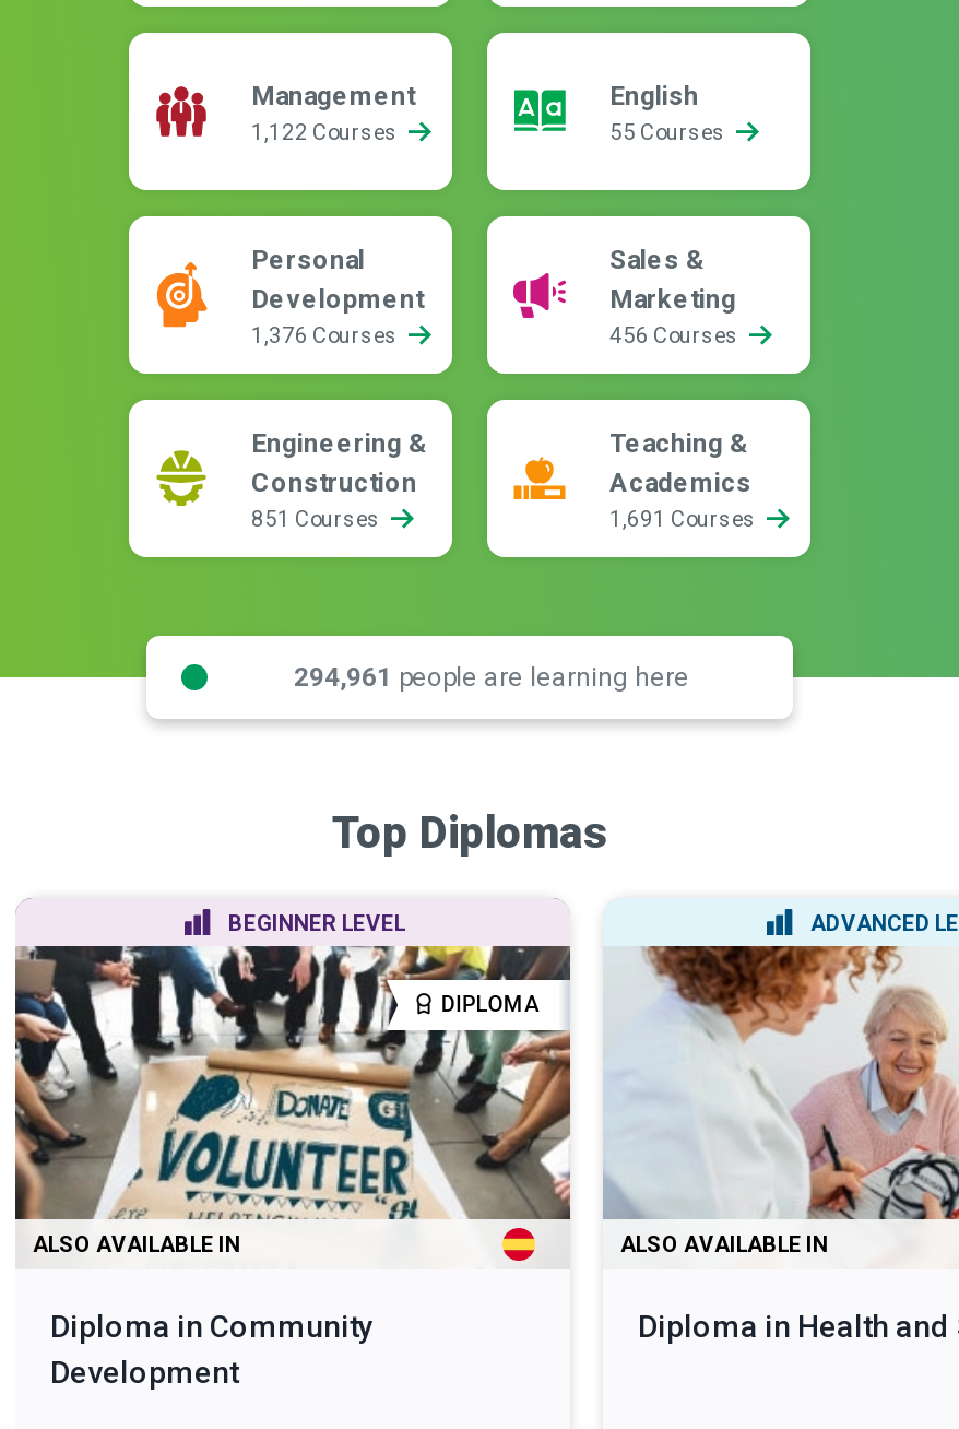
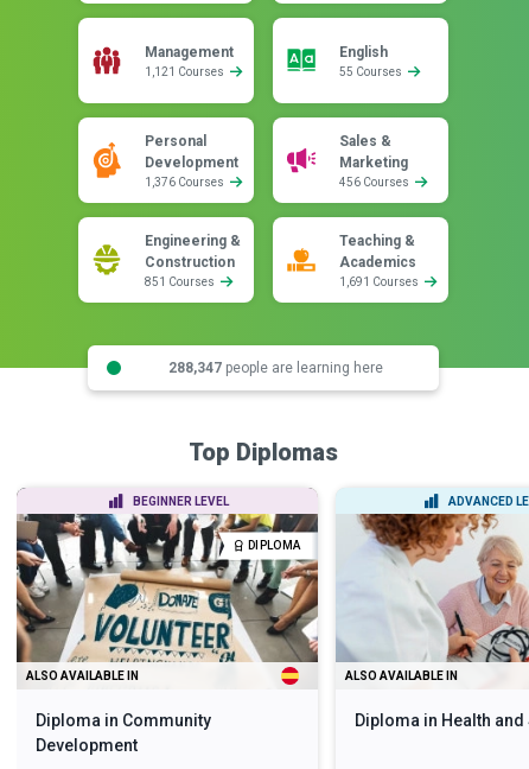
[251,120,402,144] 1,122 Courses -> [145,65,227,78] 1,121 Courses
[294,661,689,692] 294,961 people are learning here -> [168,359,383,376] 288,347 people are learning here

